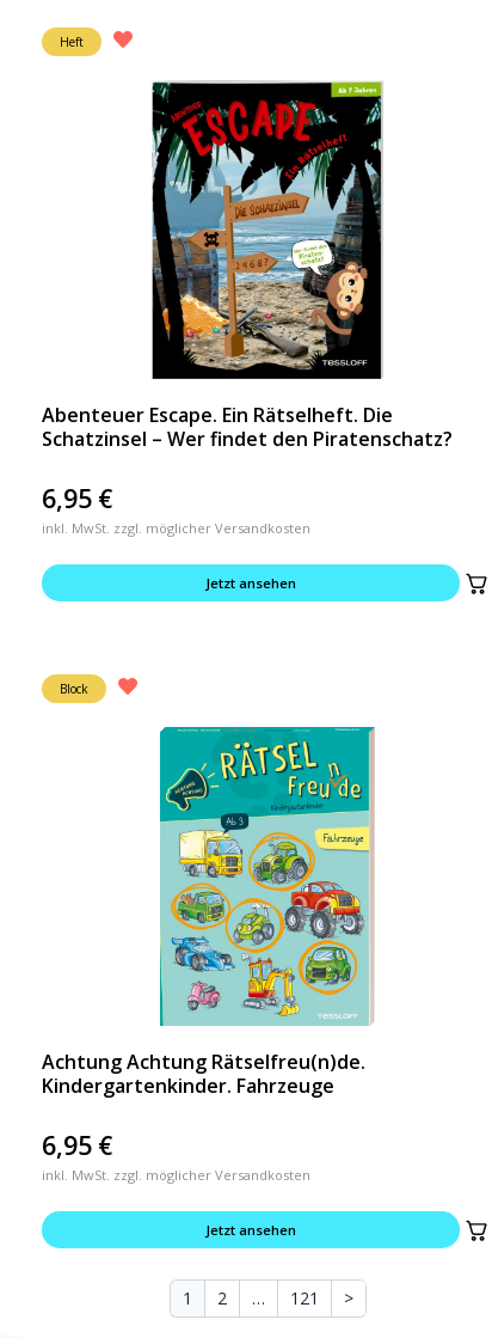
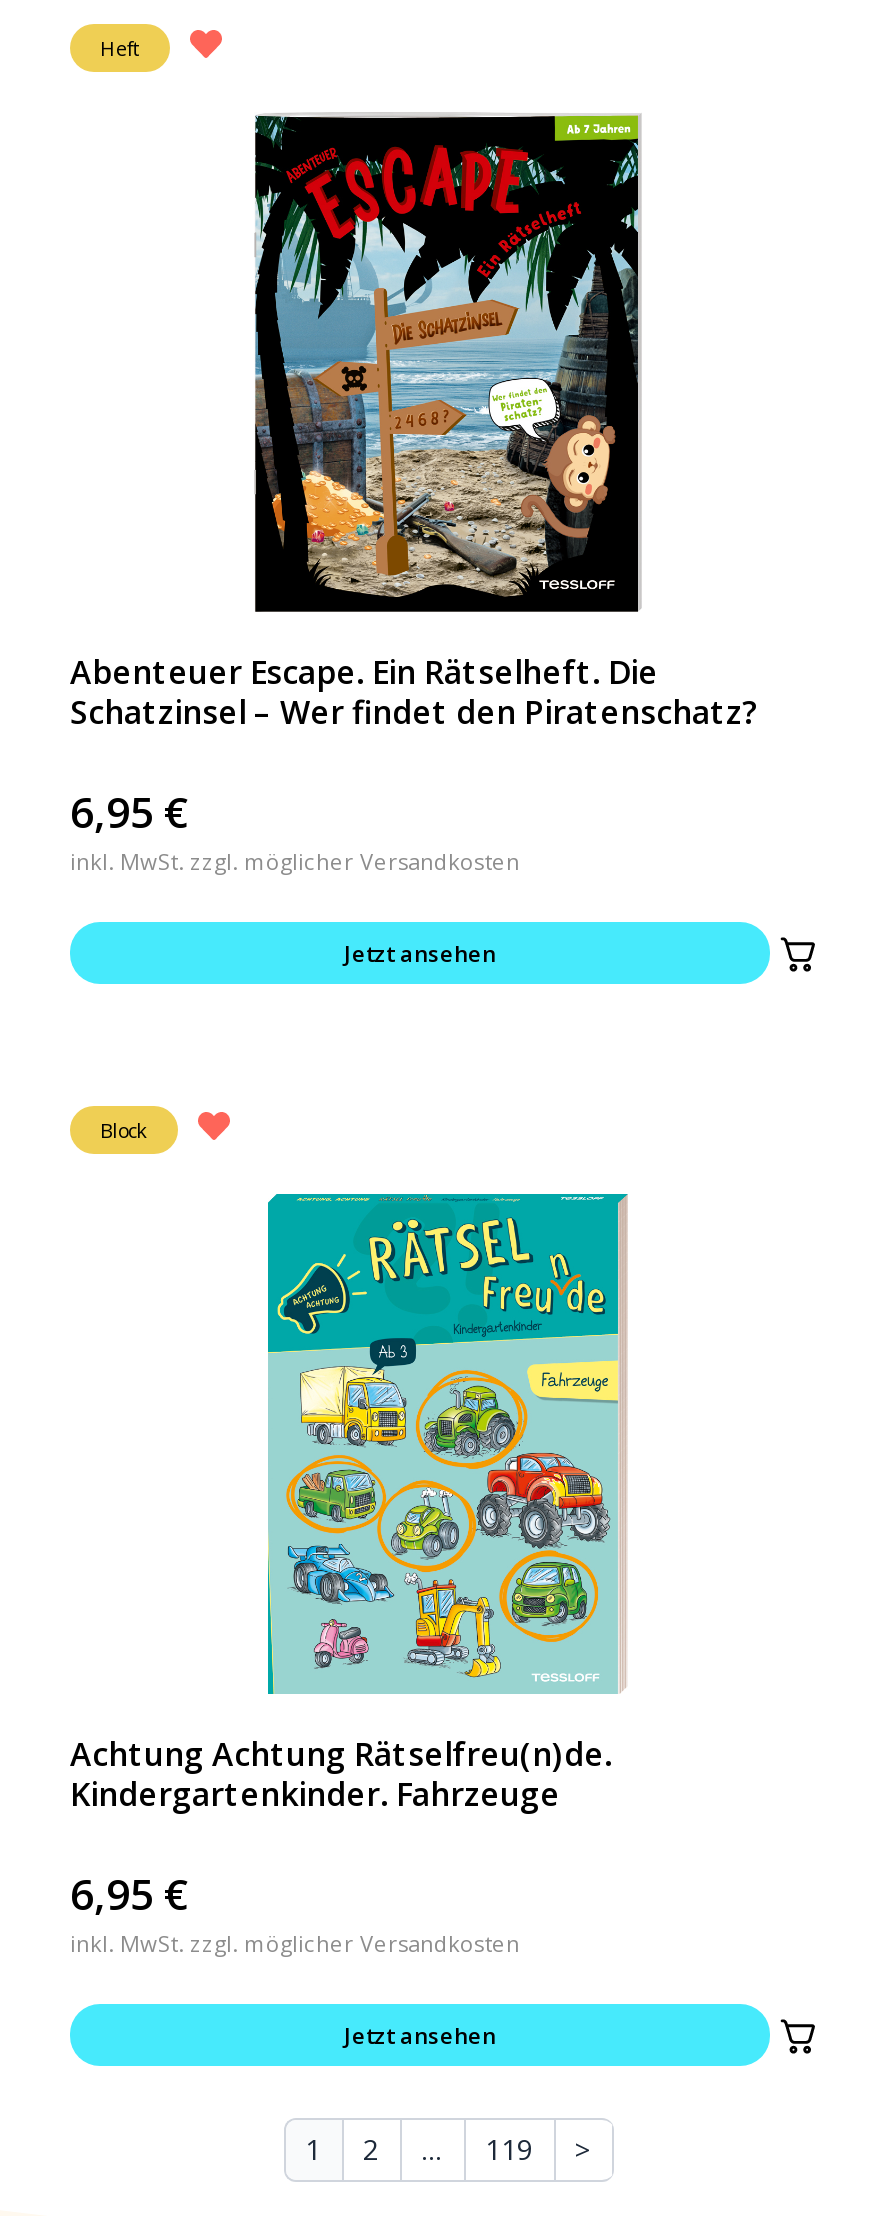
[290,1287,318,1309] 121 -> [485,2130,533,2168] 119

